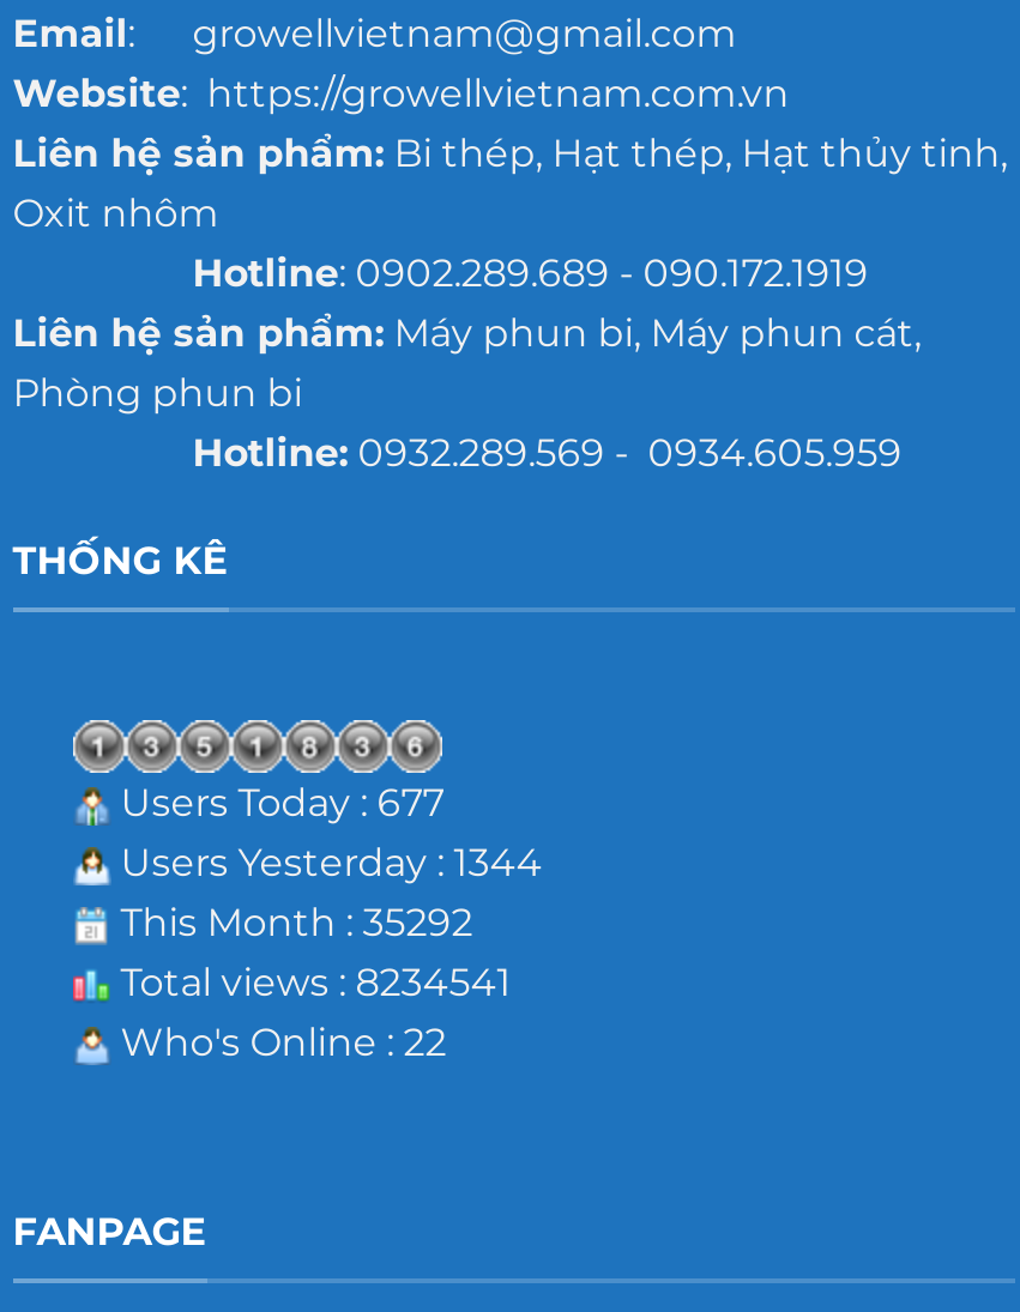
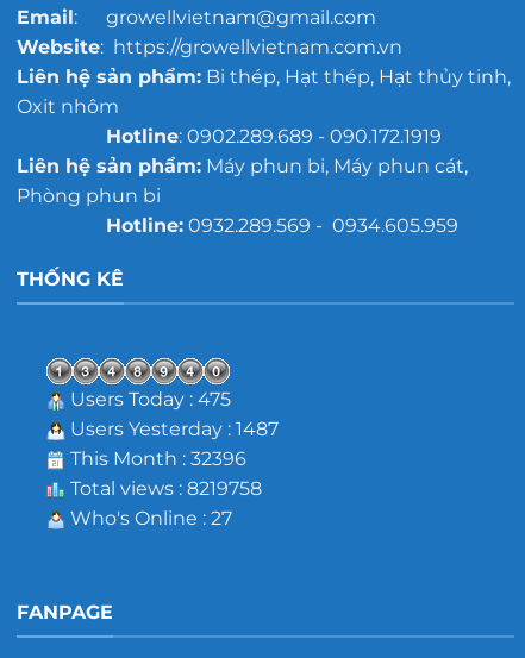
[111,780,444,826] Users Today : 677 -> [65,388,231,411] Users Today : 475
[111,840,542,886] Users Yesterday : 1344 -> [65,418,278,440] Users Yesterday : 1487
[111,900,473,946] This Month : 35292 -> [65,448,246,470] This Month : 32396
[111,960,511,1006] Total views : 8234541 -> [65,477,262,500] Total views : 8219758
[111,1020,447,1065] Who's Online : 22 -> [65,507,232,530] Who's Online : 27

